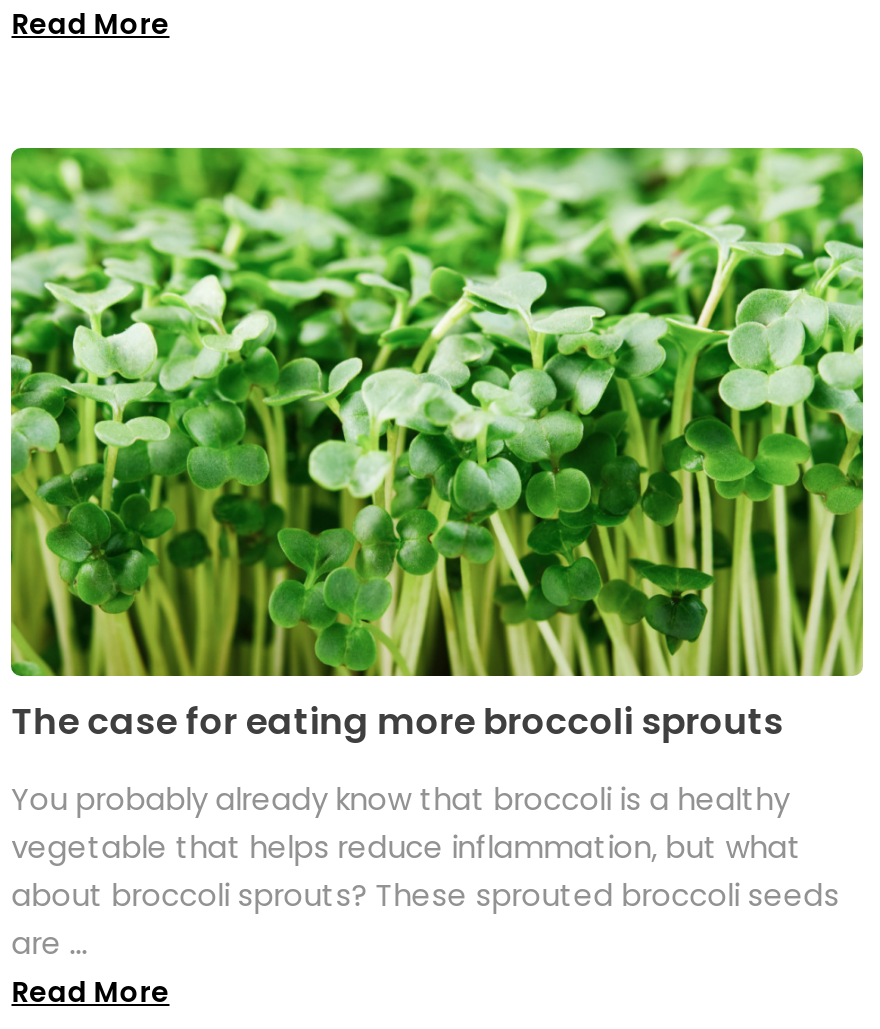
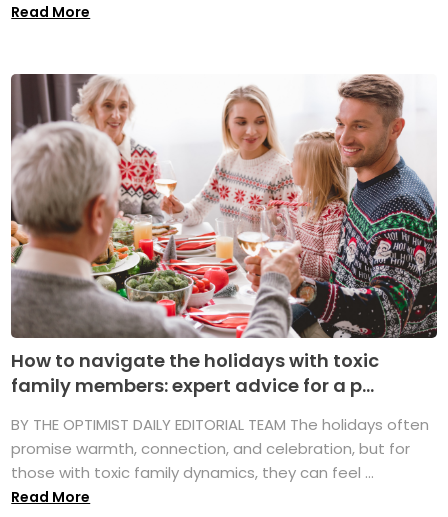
[9,146,865,746] [image] | The case for eating more broccoli sprouts -> [10,73,438,398] [image] | How to navigate the holidays with toxic | family members: expert advice for a p...
[11,778,839,964] You probably already know that broccoli is a healthy | vegetable that helps reduce inflammation, but what | about broccoli sprouts? These sprouted broccoli seeds | are ... -> [11,414,429,483] BY THE OPTIMIST DAILY EDITORIAL TEAM The holidays often | promise warmth, connection, and celebration, but for | those with toxic family dynamics, they can feel ...

